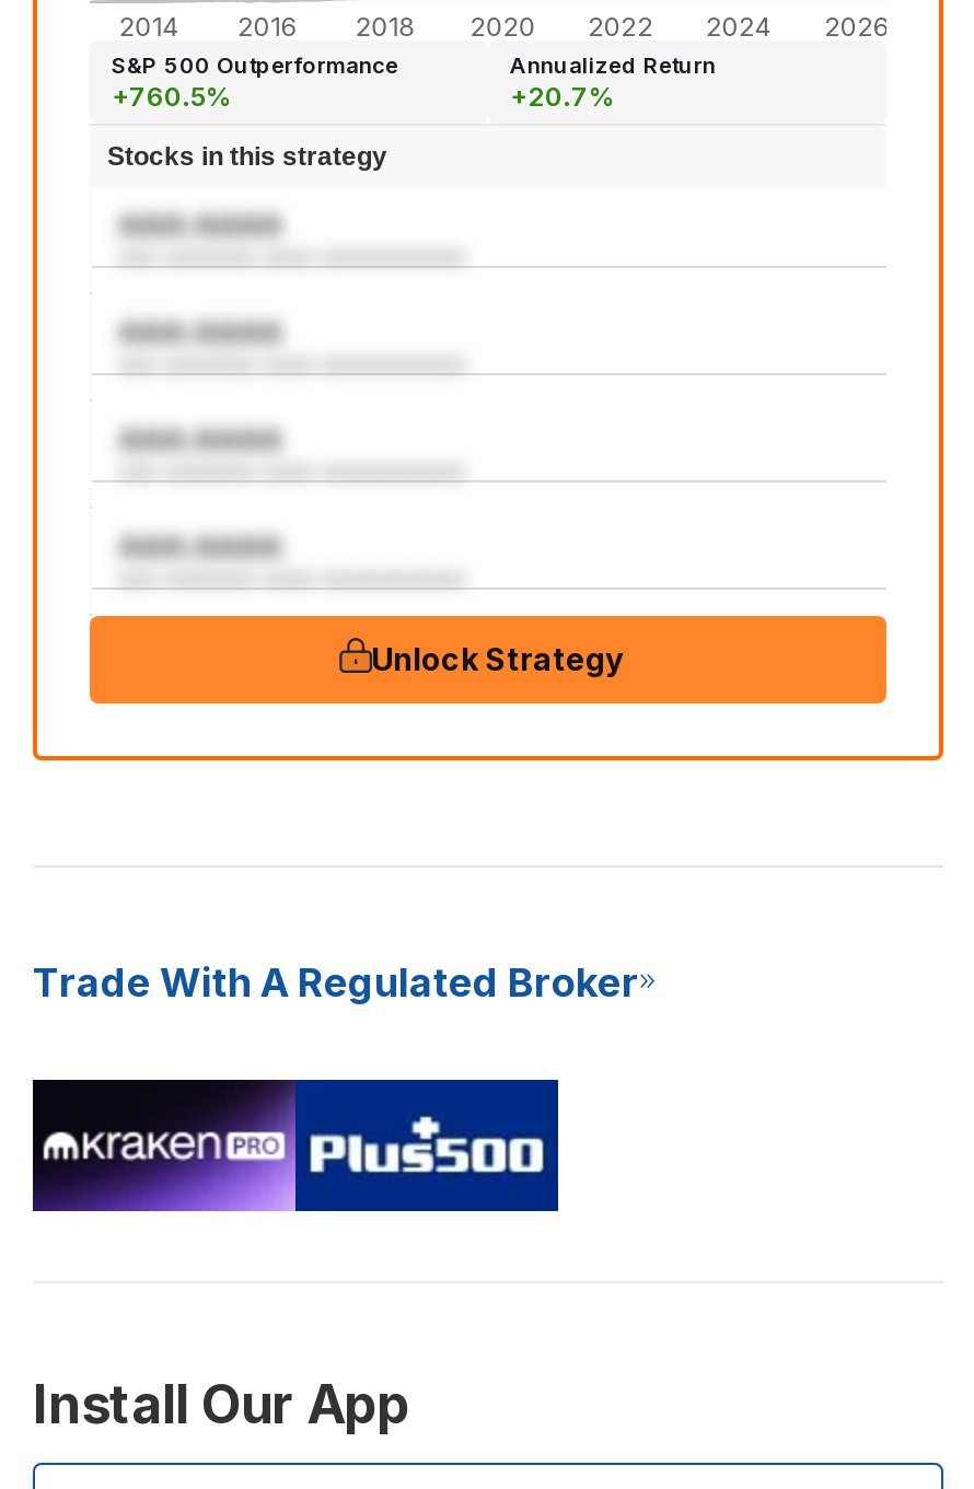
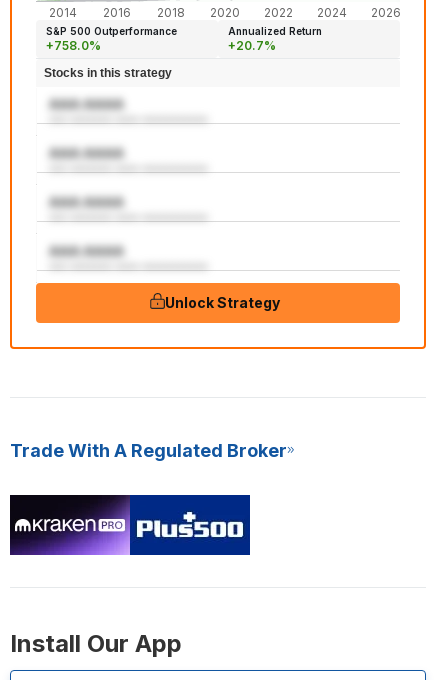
[112,79,232,112] +760.5% -> [46,38,101,53] +758.0%

